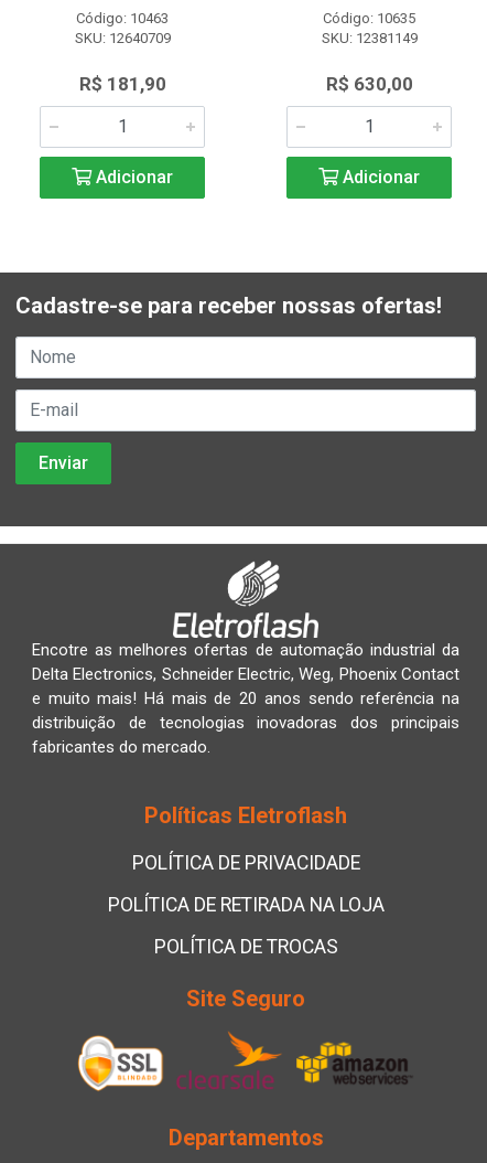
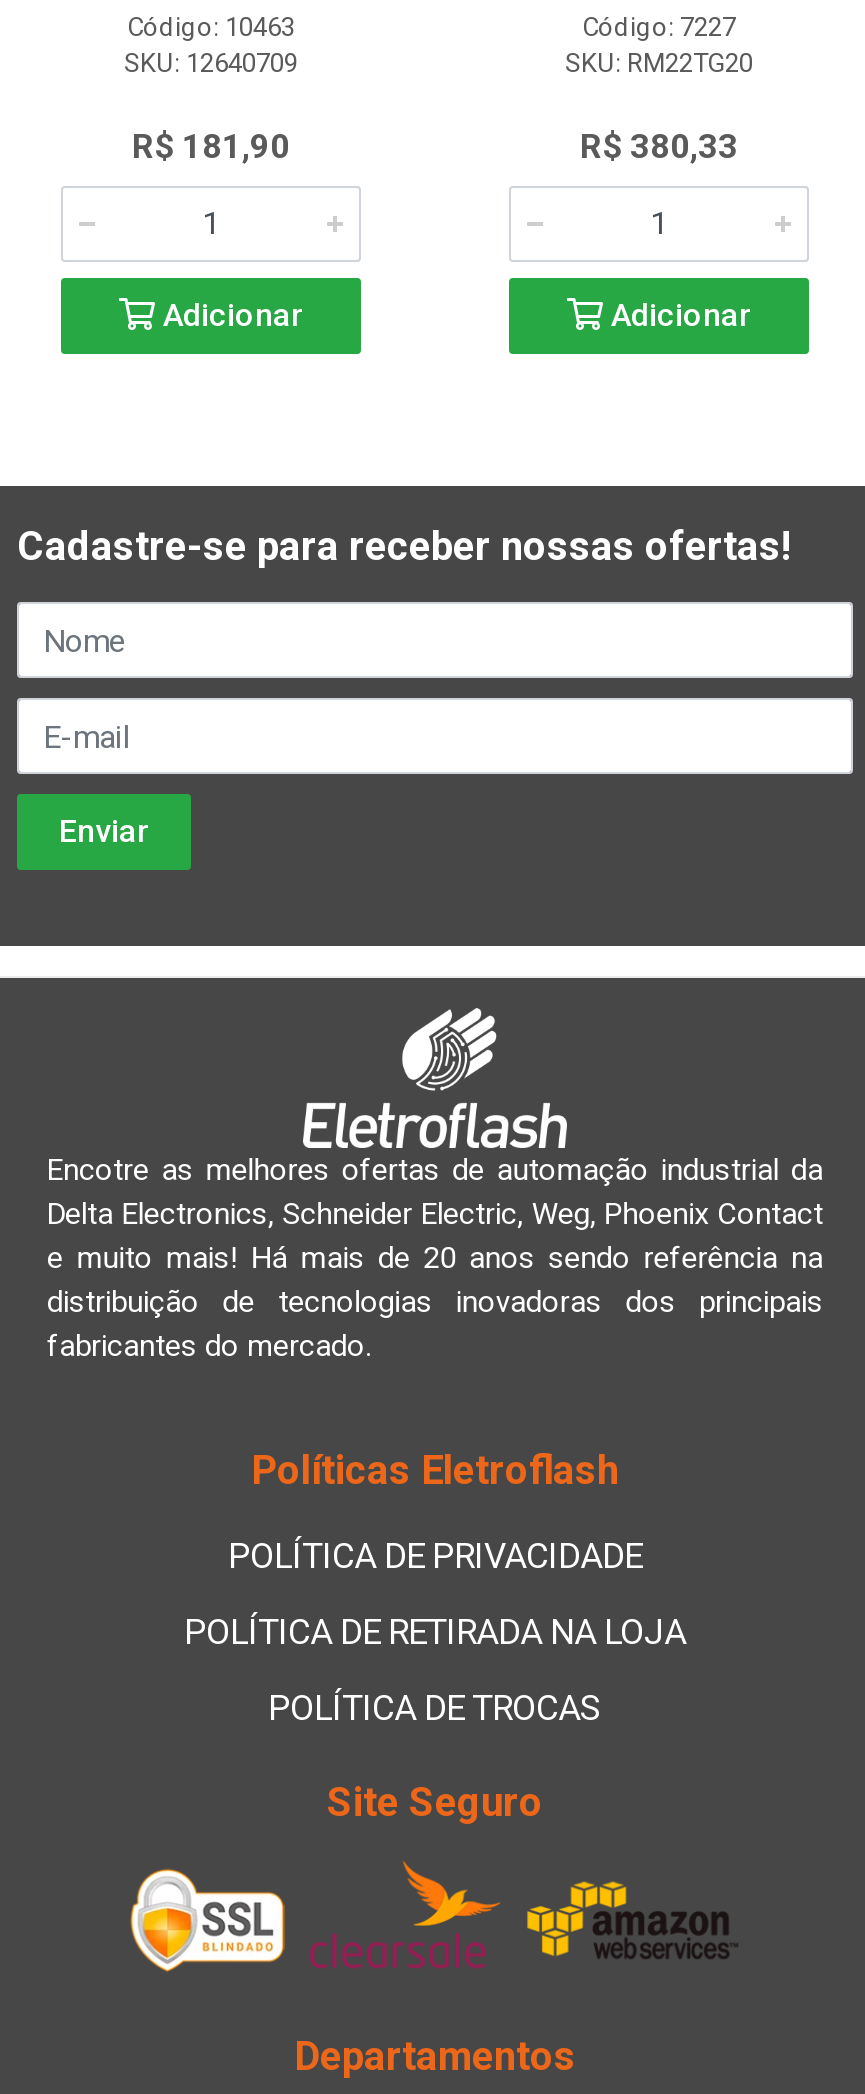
[321,10,417,47] Código: 10635 | SKU: 12381149 -> [565,12,753,78] Código: 7227 | SKU: RM22TG20
[326,73,413,95] R$ 630,00 -> [580,126,738,166] R$ 380,33

